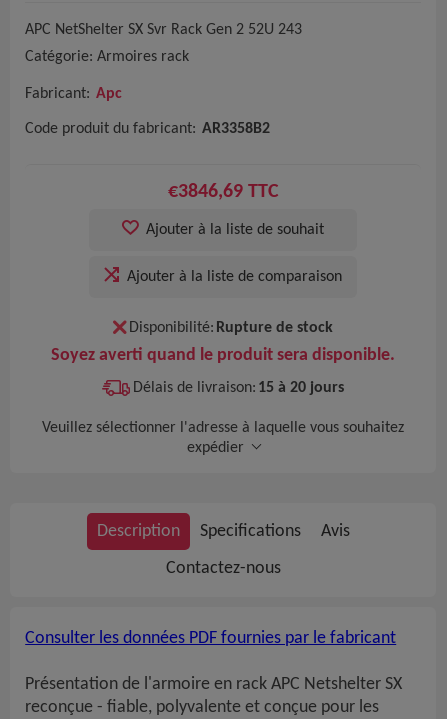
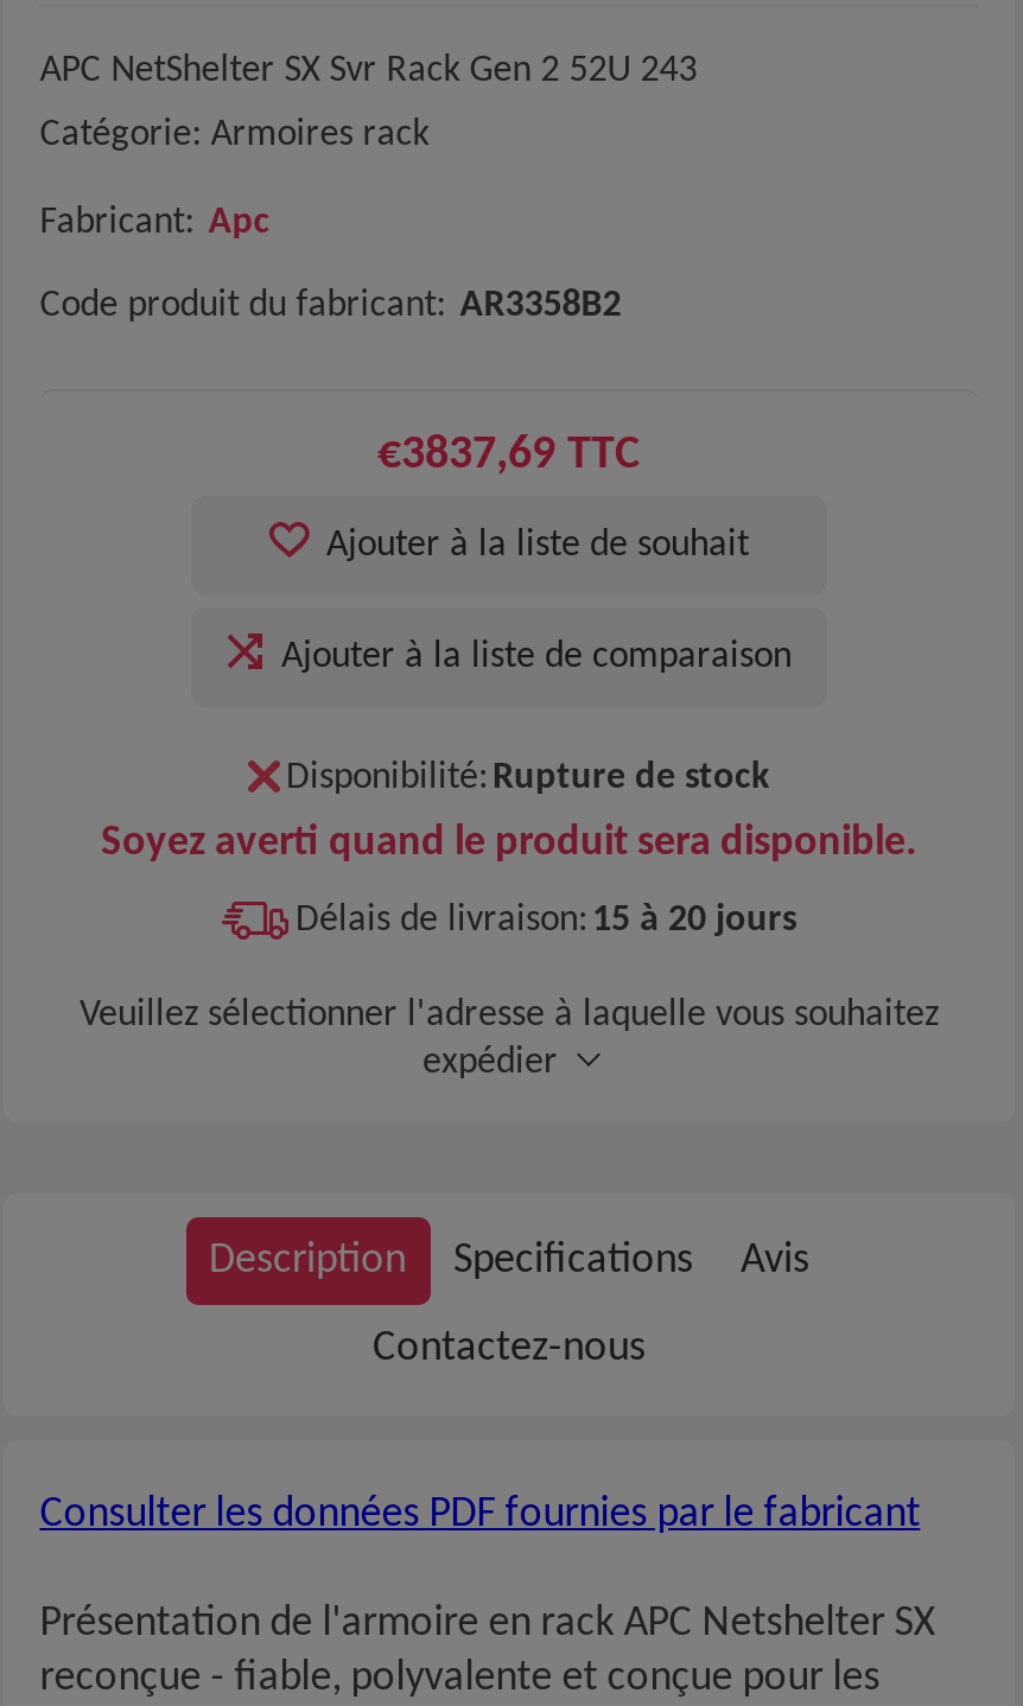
[167,182,278,202] €3846,69 TTC -> [377,432,641,479] €3837,69 TTC

